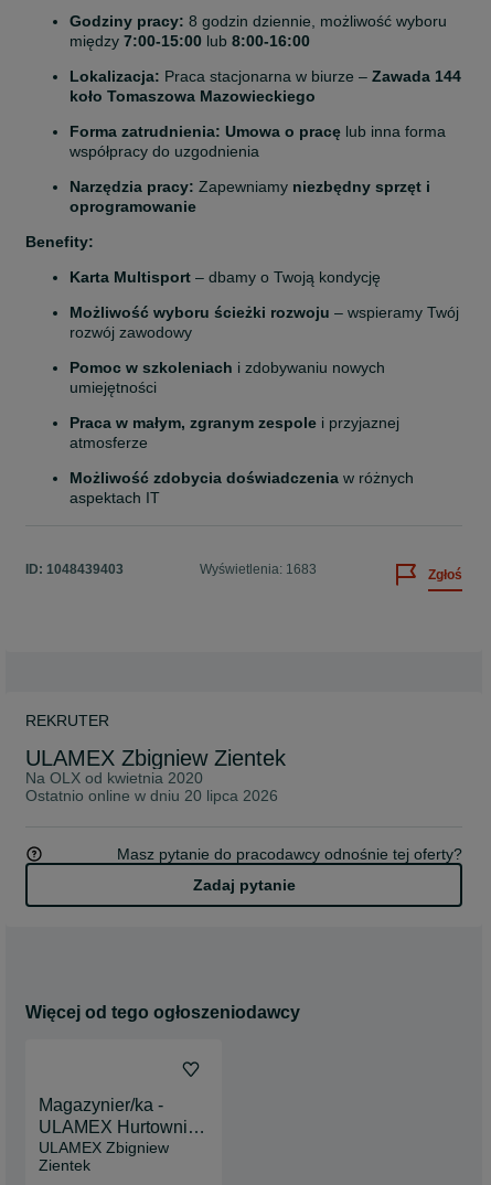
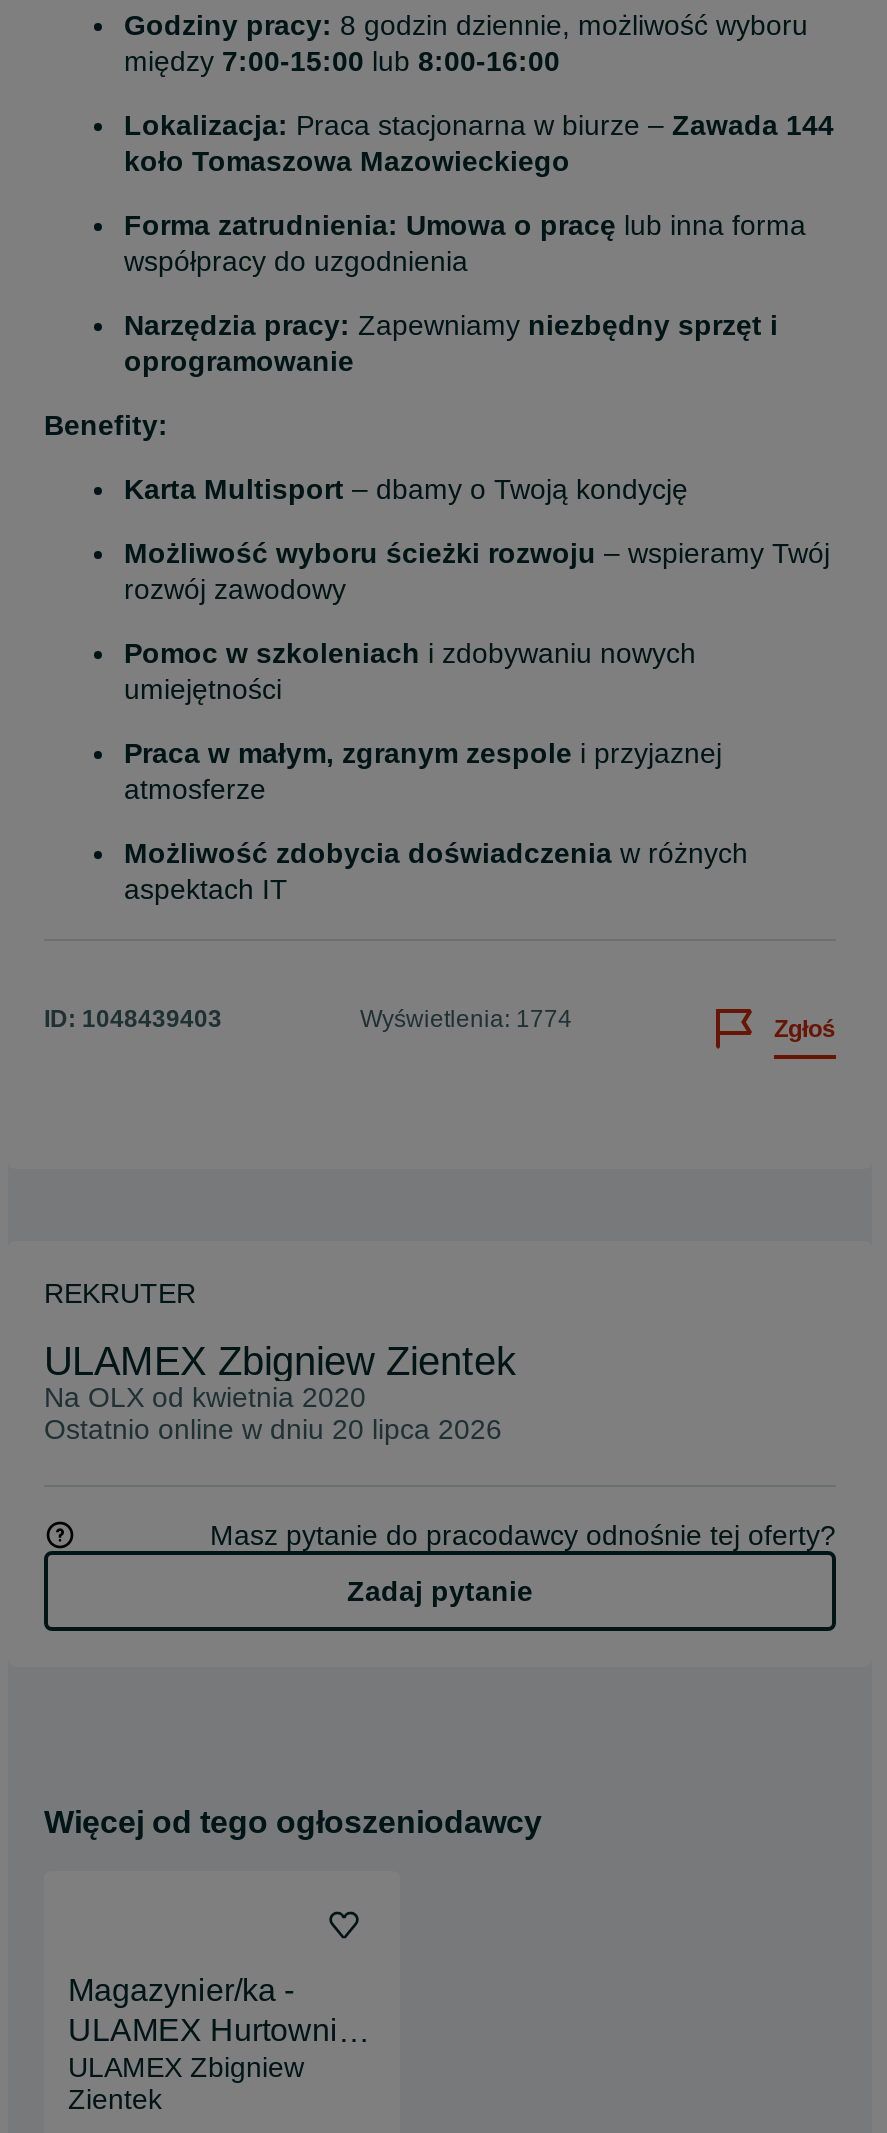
[200,562,317,577] Wyświetlenia: 1683 -> [360,1006,572,1034] Wyświetlenia: 1774

